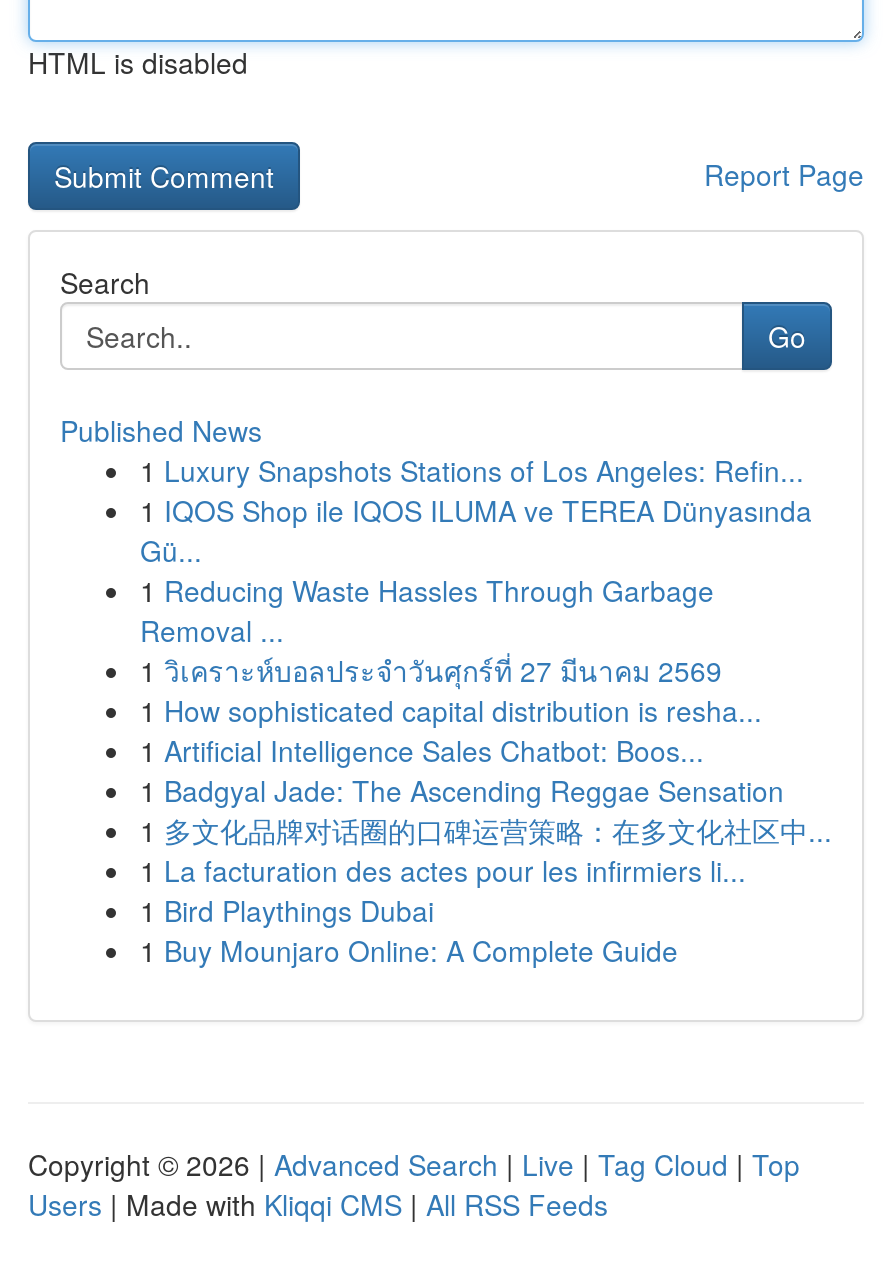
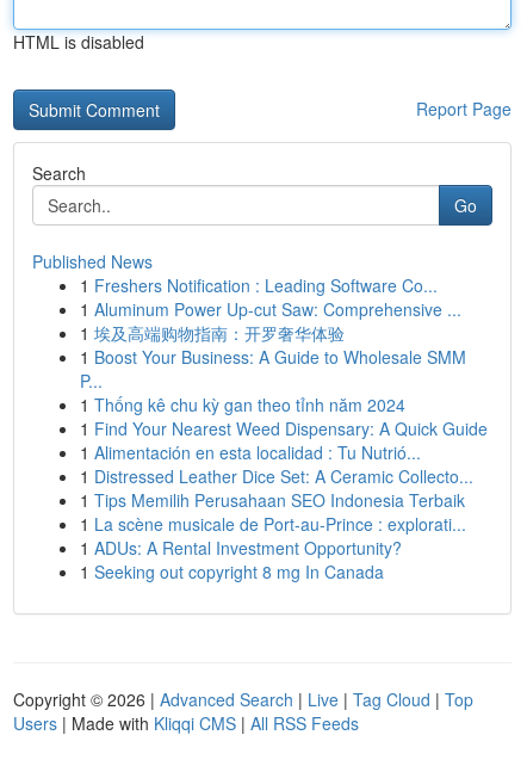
[140,450,832,970] 1 Luxury Snapshots Stations of Los Angeles: Refin... | 1 IQOS Shop ile IQOS ILUMA ve TEREA Dünyasında | Gü... | 1 Reducing Waste Hassles Through Garbage | Removal ... | 1 วิเคราะห์บอลประจำวันศุกร์ที่ 27 มีนาคม 2569 | 1 How sophisticated capital distribution is resha... | 1 Artificial Intelligence Sales Chatbot: Boos... | 1 Badgyal Jade: The Ascending Reggae Sensation | 1 多文化品牌对话圈的口碑运营策略：在多文化社区中... | 1 La facturation des actes pour les infirmiers li... | 1 Bird Playthings Dubai | 1 Buy Mounjaro Online: A Complete Guide -> [80,273,488,583] 1 Freshers Notification : Leading Software Co... | 1 Aluminum Power Up-cut Saw: Comprehensive ... | 1 埃及高端购物指南：开罗奢华体验 | 1 Boost Your Business: A Guide to Wholesale SMM | P... | 1 Thống kê chu kỳ gan theo tỉnh năm 2024 | 1 Find Your Nearest Weed Dispensary: A Quick Guide | 1 Alimentación en esta localidad : Tu Nutrió... | 1 Distressed Leather Dice Set: A Ceramic Collecto... | 1 Tips Memilih Perusahaan SEO Indonesia Terbaik | 1 La scène musicale de Port-au-Prince : explorati... | 1 ADUs: A Rental Investment Opportunity? | 1 Seeking out copyright 8 mg In Canada

